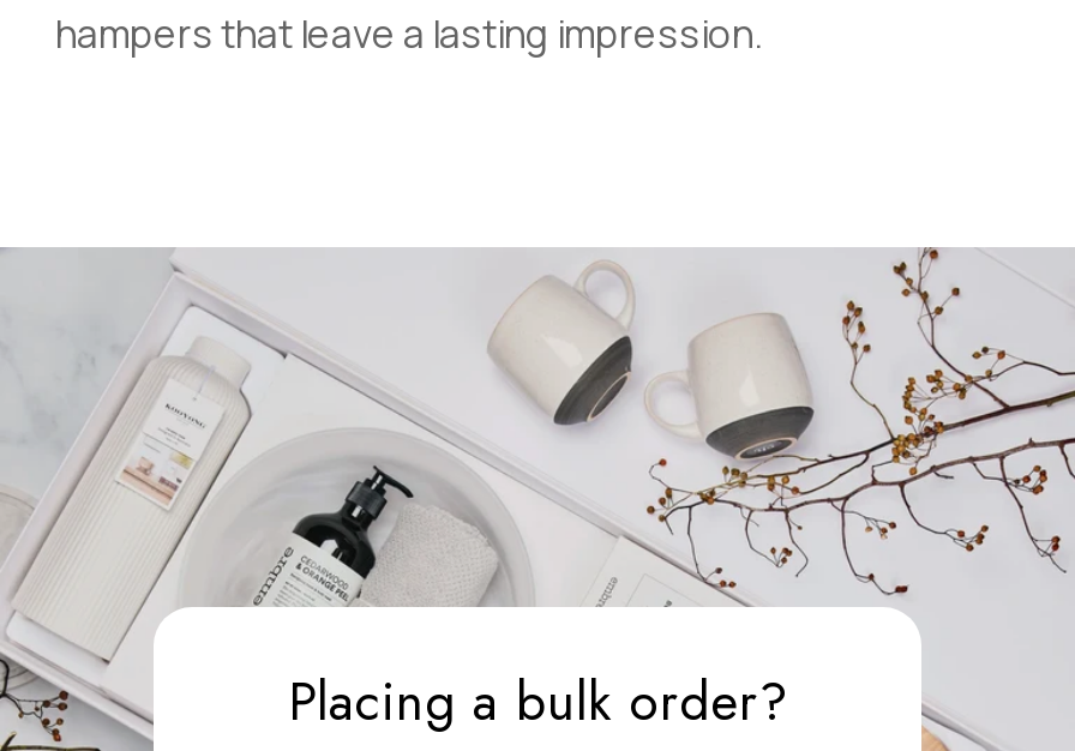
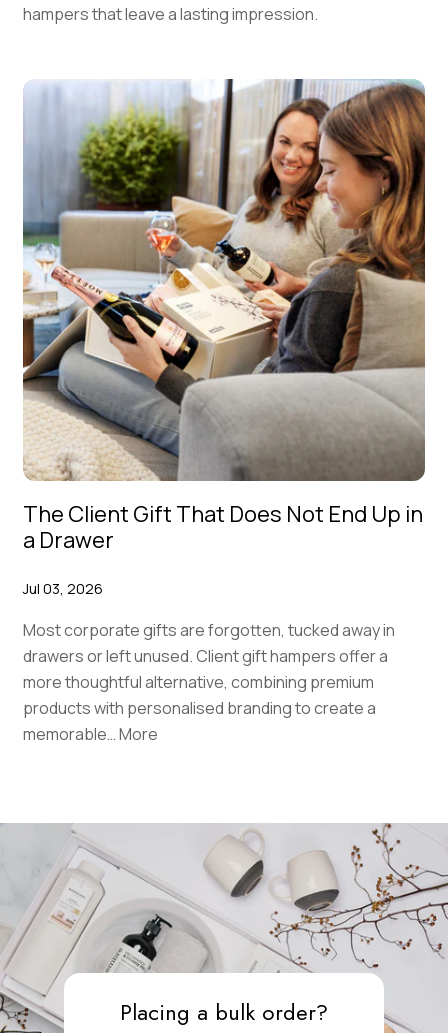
none -> [22,78,426,745] [image] | The Client Gift That Does Not End Up in | a Drawer | Jul 03, 2026 | Most corporate gifts are forgotten, tucked away in | drawers or left unused. Client gift hampers offer a | more thoughtful alternative, combining premium | products with personalised branding to create a | memorable… More

